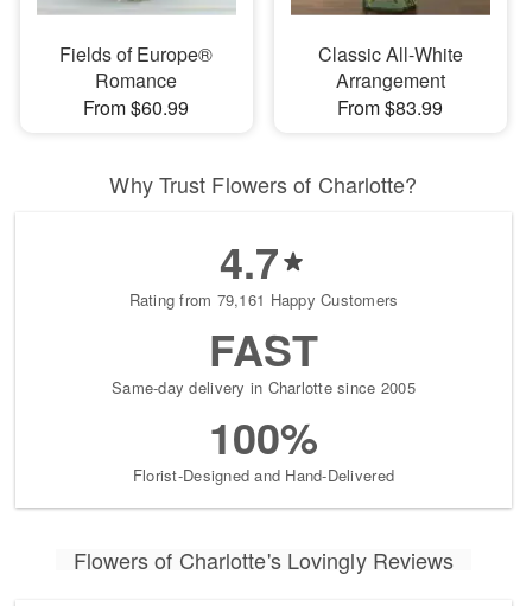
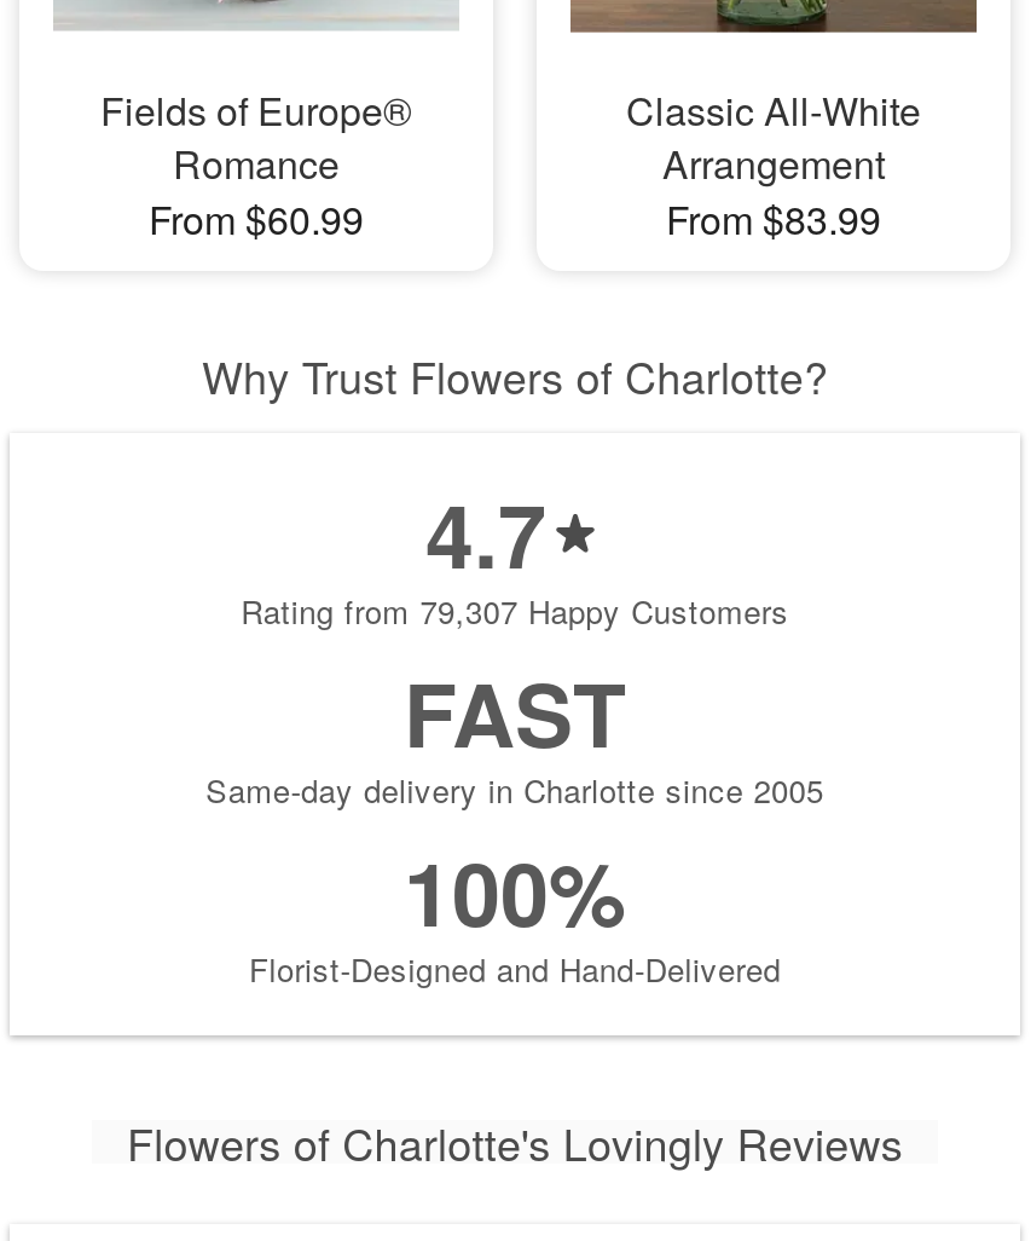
[129,288,398,311] Rating from 79,161 Happy Customers -> [241,588,789,634] Rating from 79,307 Happy Customers

